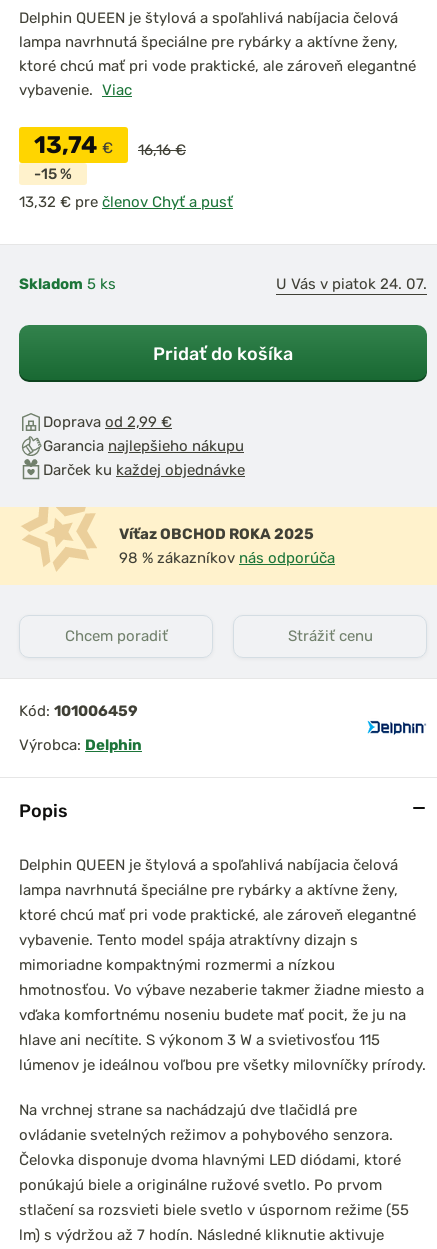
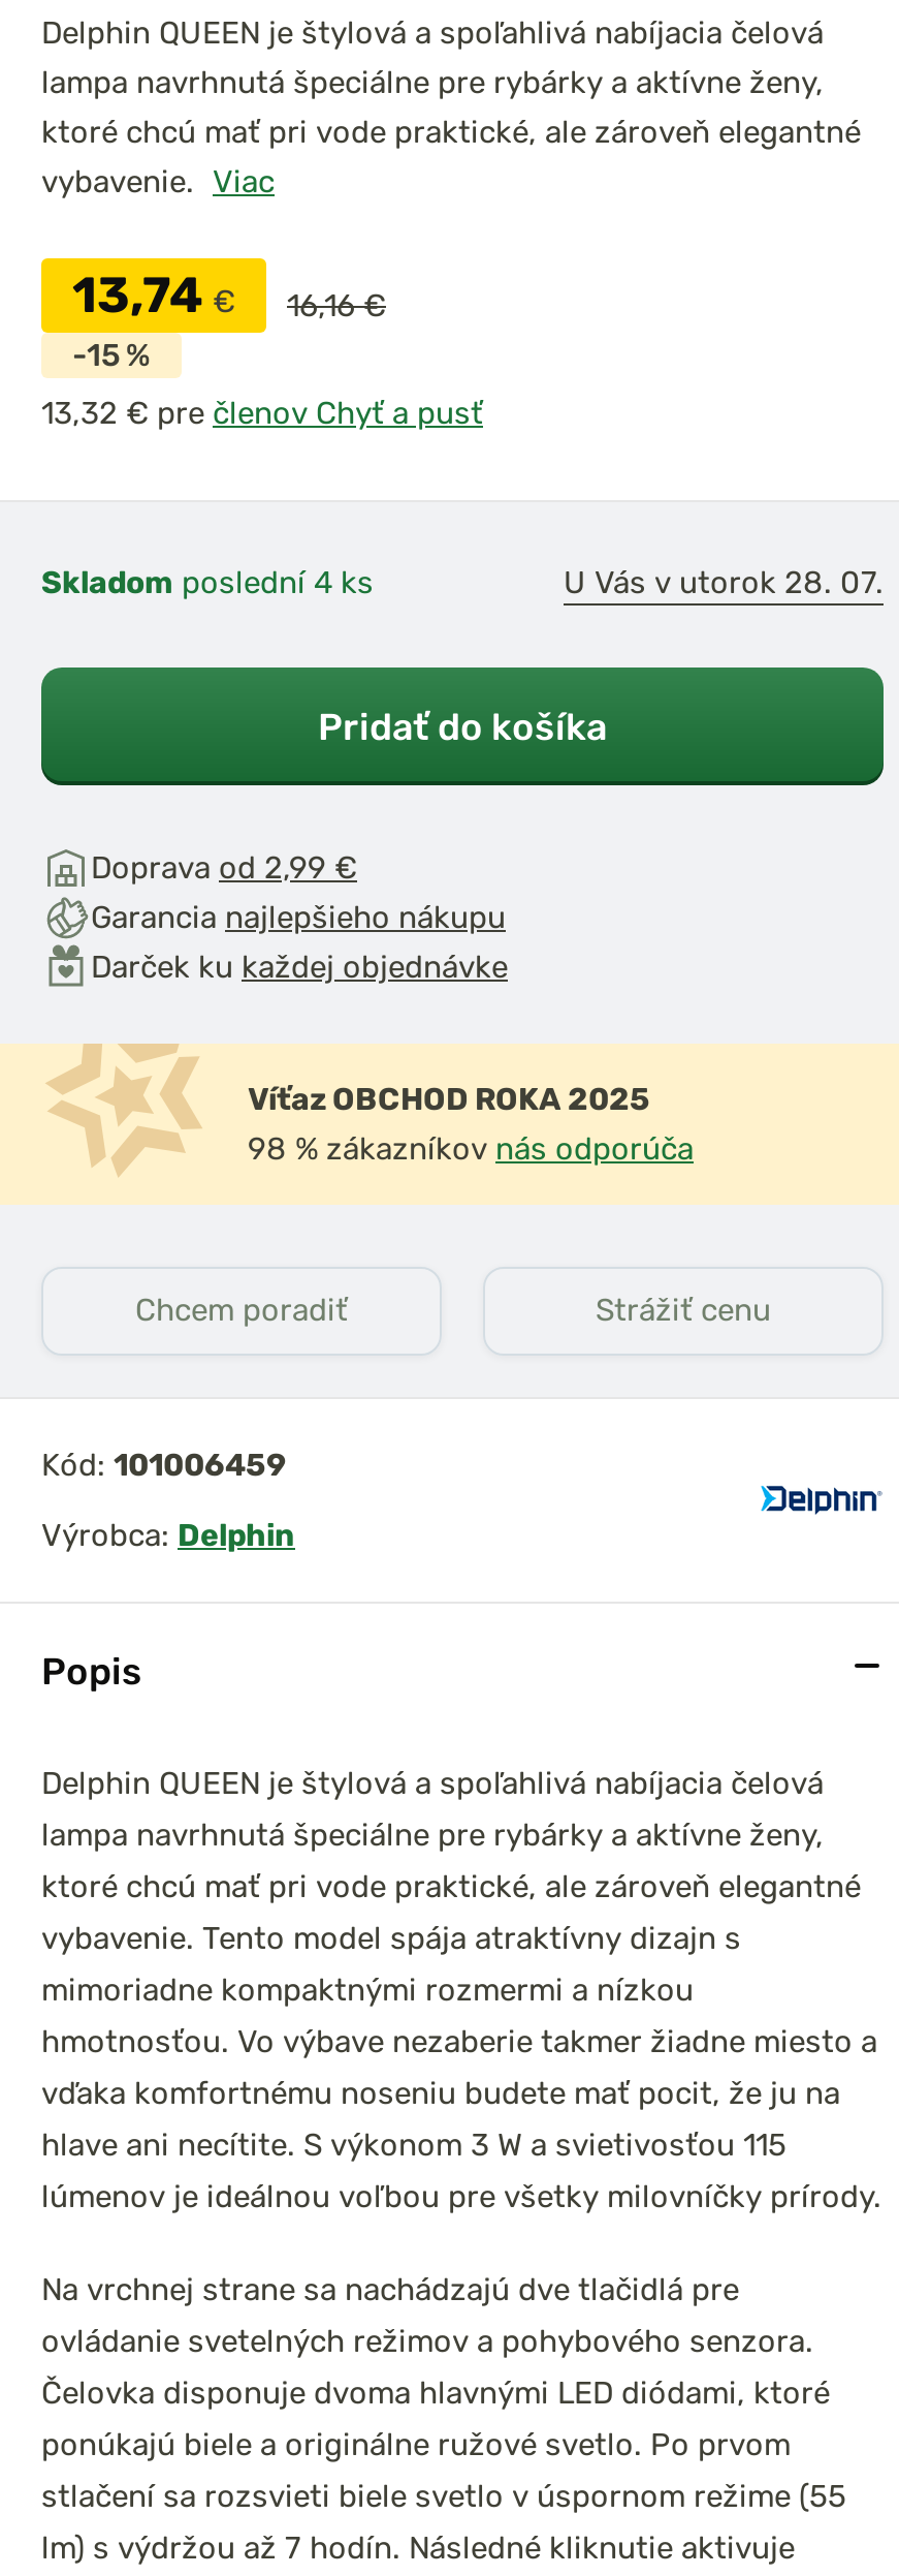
[19,275,427,293] Skladom 5 ks | U Vás v piatok 24. 07. -> [41,564,884,601] Skladom poslední 4 ks | U Vás v utorok 28. 07.

